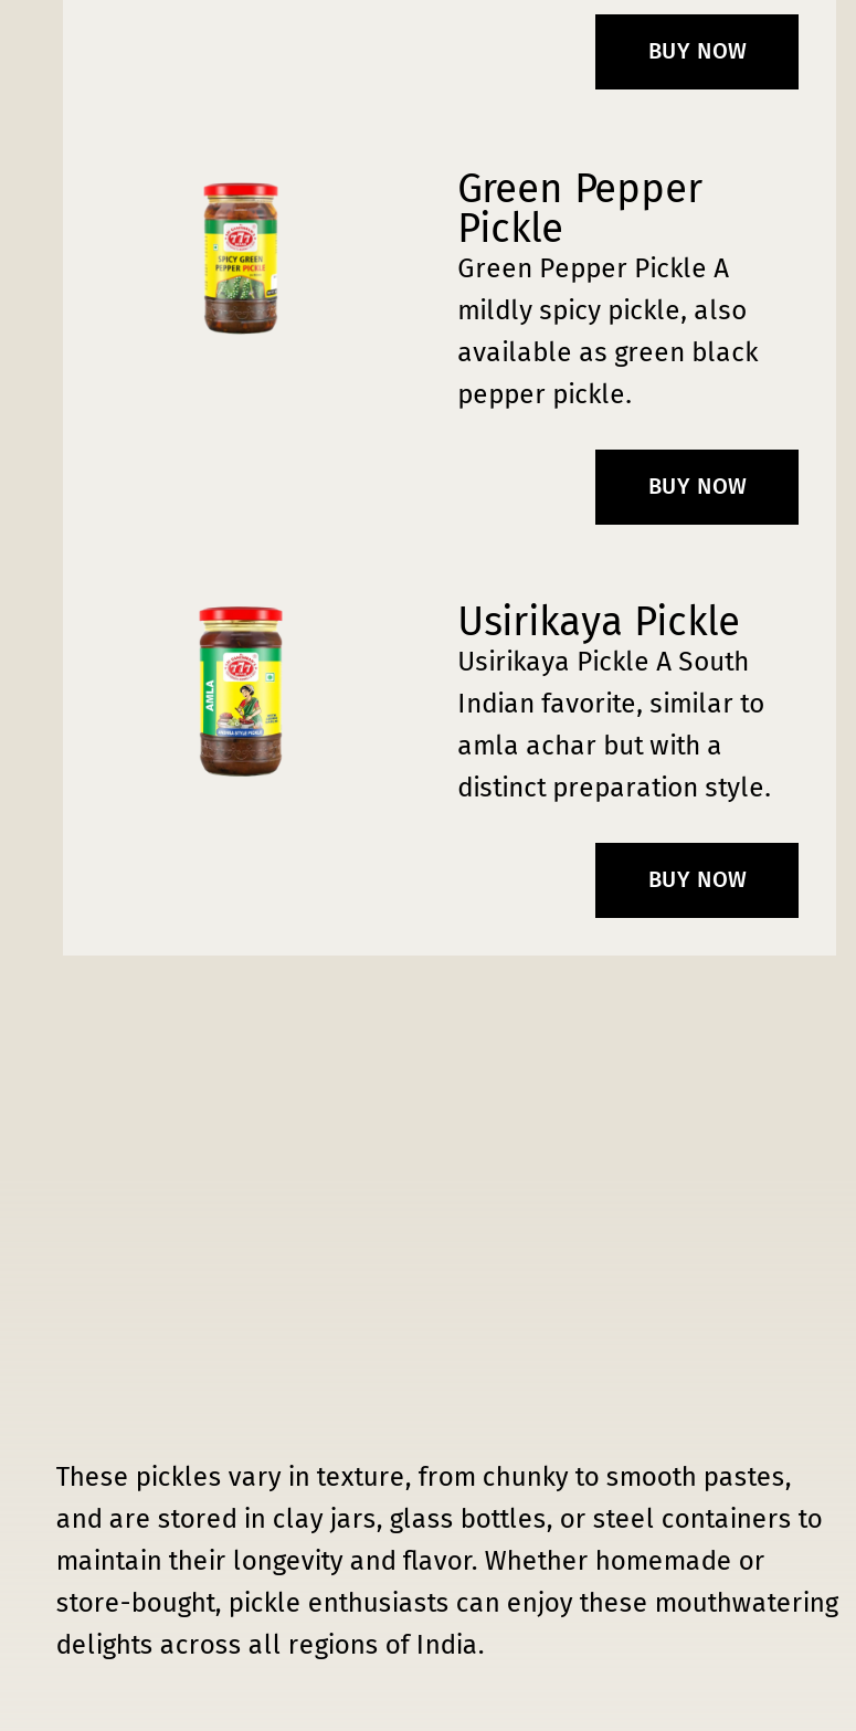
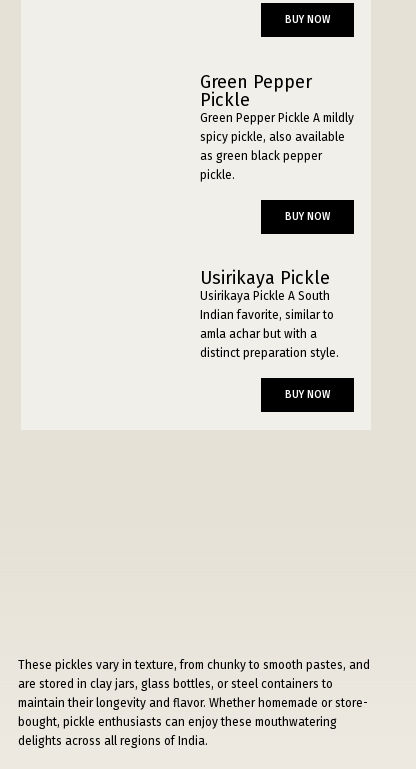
[202,181,279,336] [image] -> none
[198,605,284,778] [image] -> none

